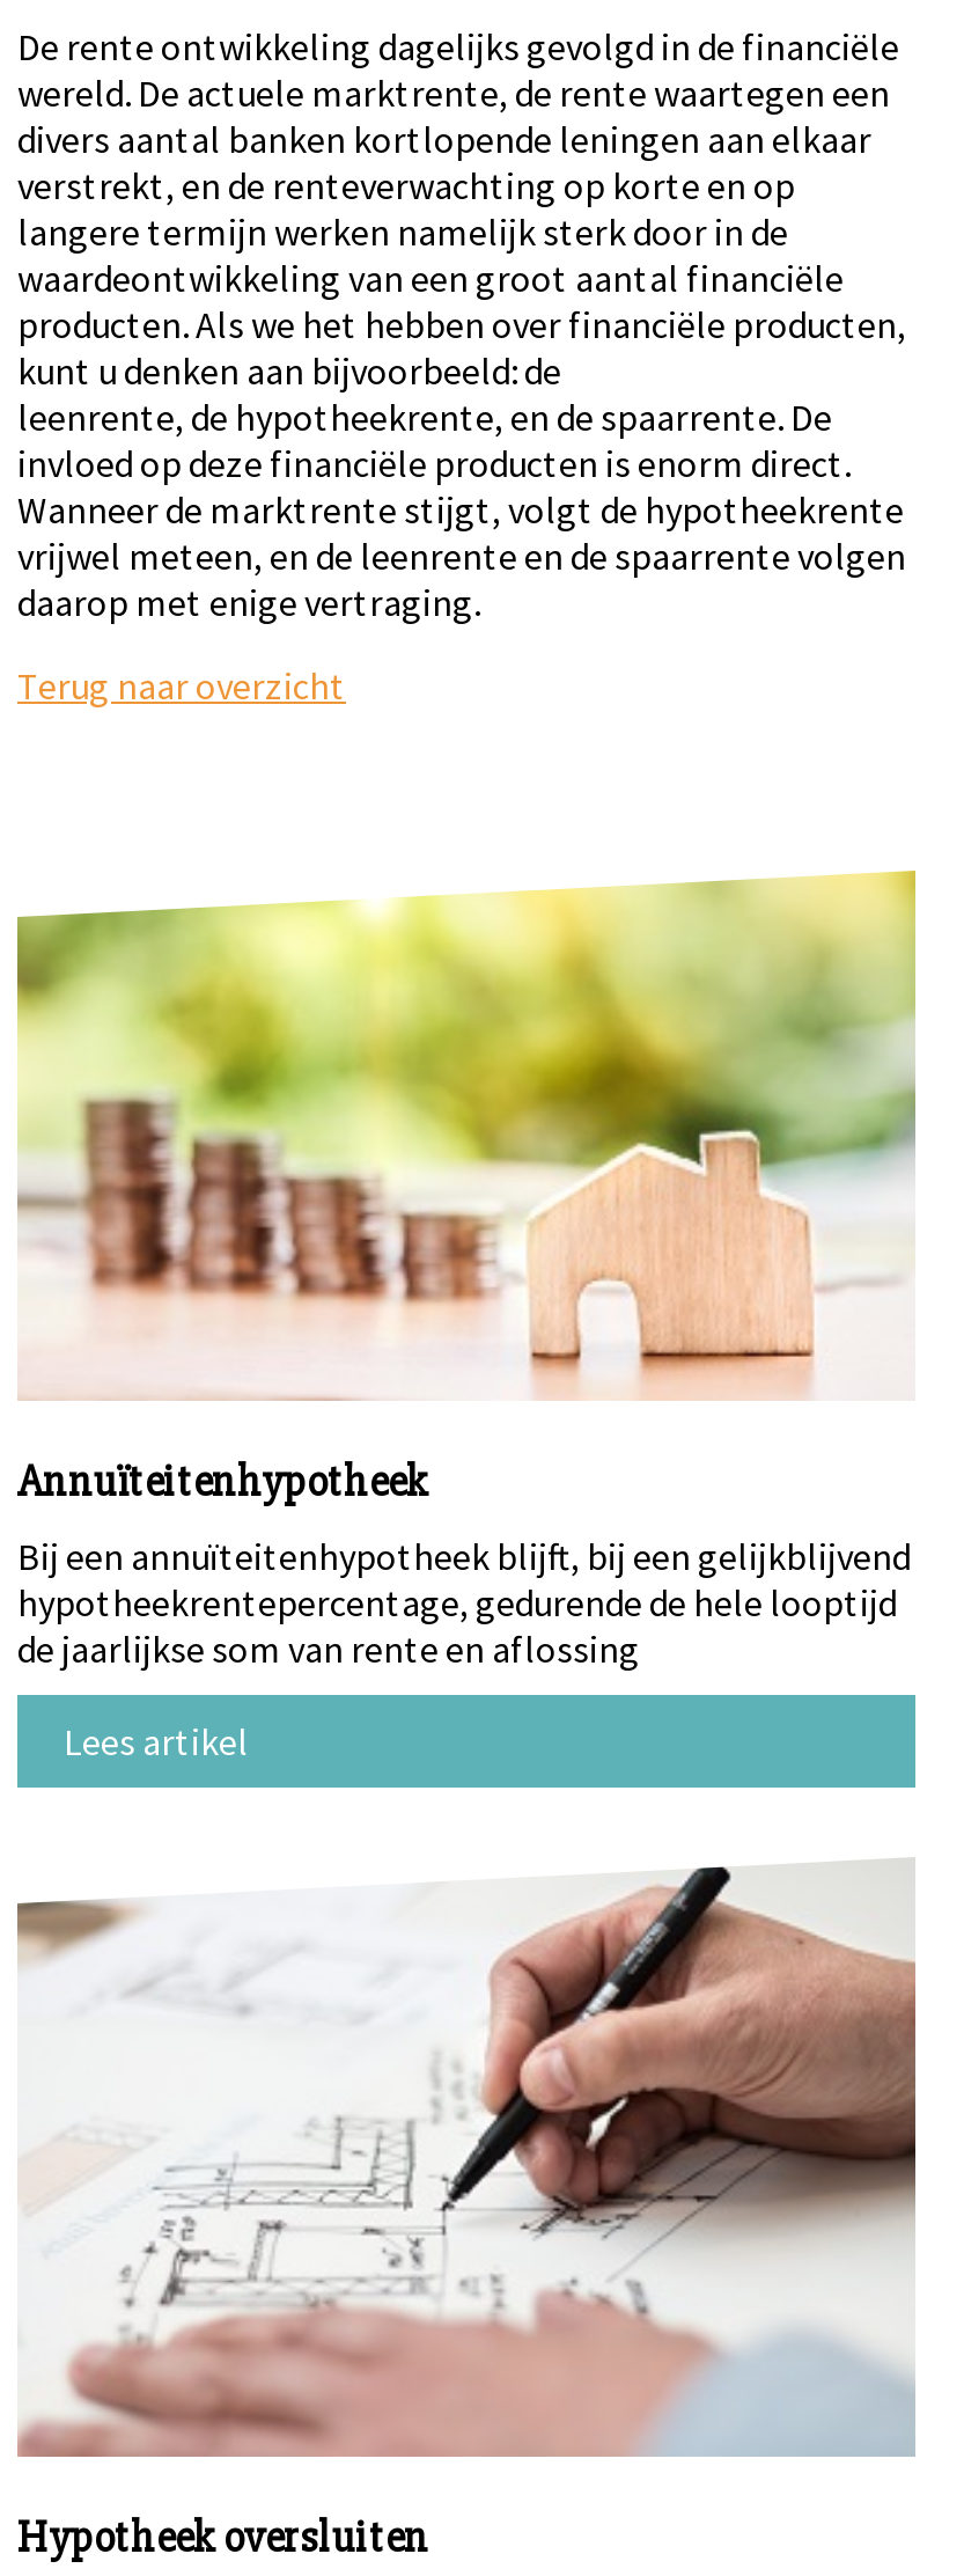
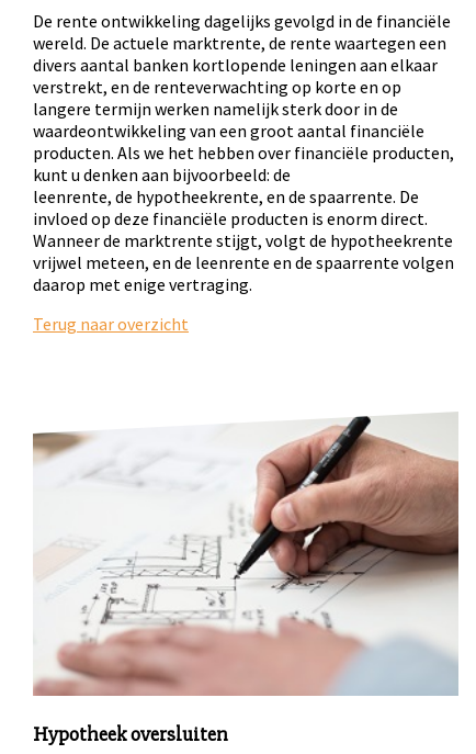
[15,871,918,1764] [image] | Annuïteitenhypotheek | Bij een annuïteitenhypotheek blijft, bij een gelijkblijvend | hypotheekrentepercentage, gedurende de hele looptijd | de jaarlijkse som van rente en aflossing | Lees artikel -> none

